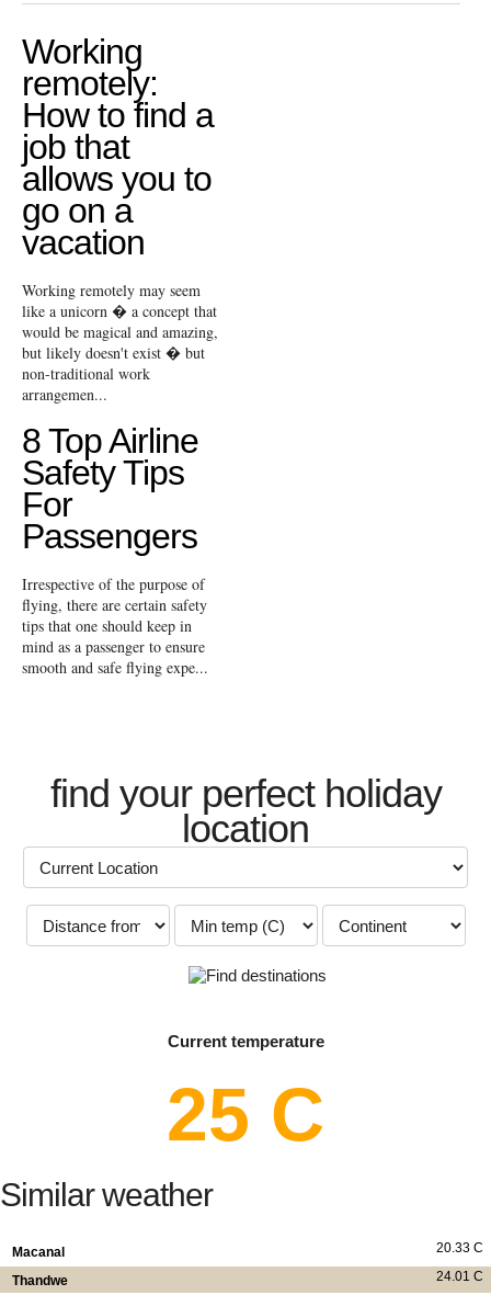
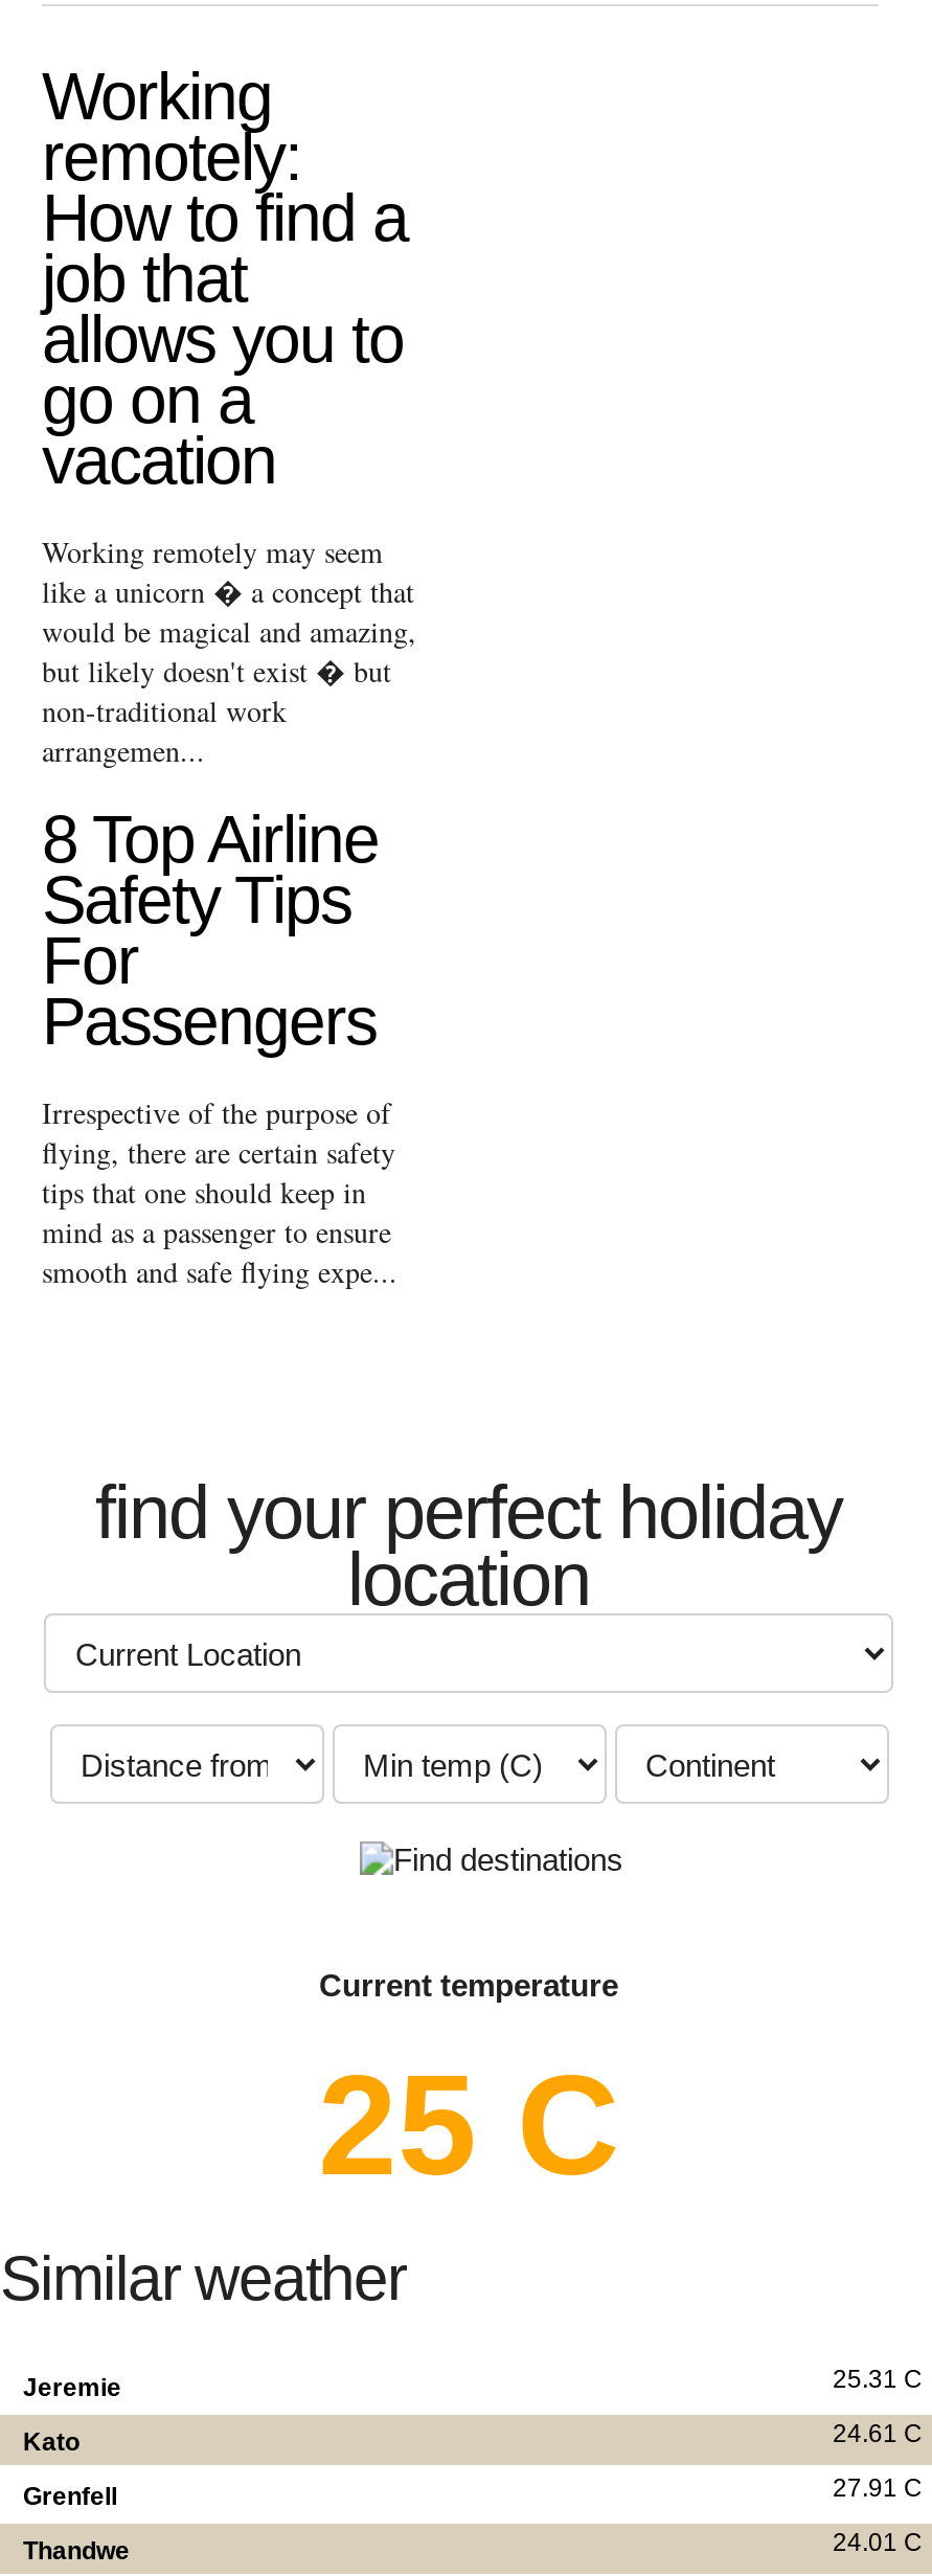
[12,1240,483,1260] 20.33 C | Macanal -> [23,2365,923,2511] 25.31 C | Jeremie | 24.61 C | Kato | 27.91 C | Grenfell

